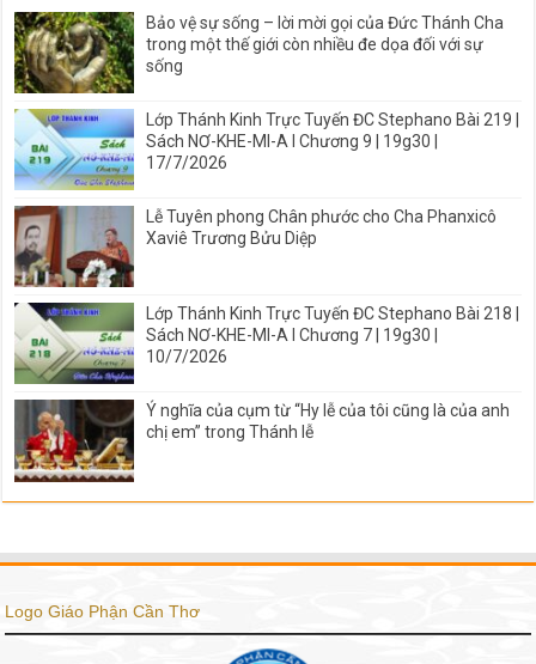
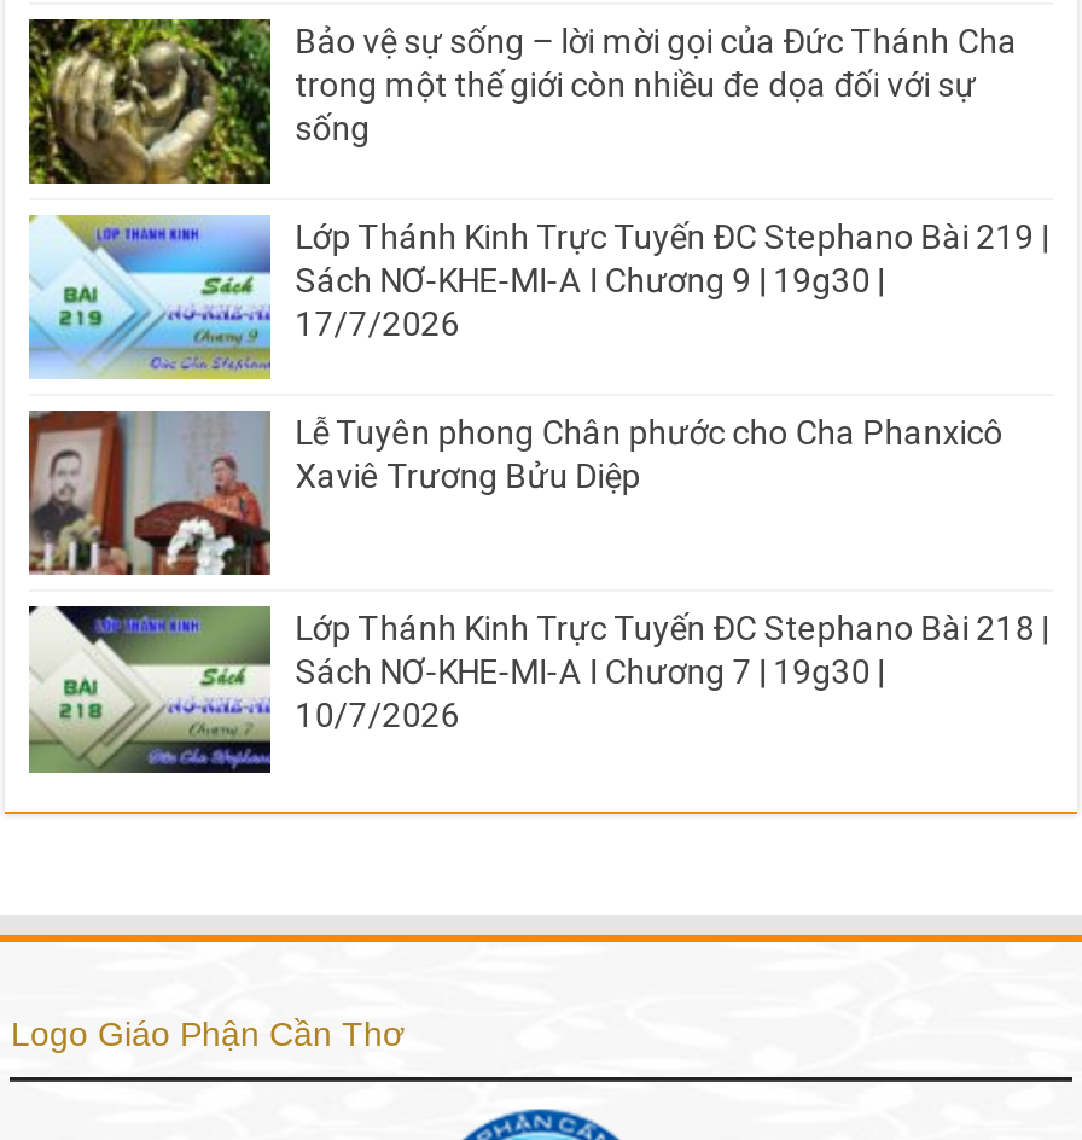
[13,398,510,483] [image] | Ý nghĩa của cụm từ “Hy lễ của tôi cũng là của anh | chị em” trong Thánh lễ -> none

